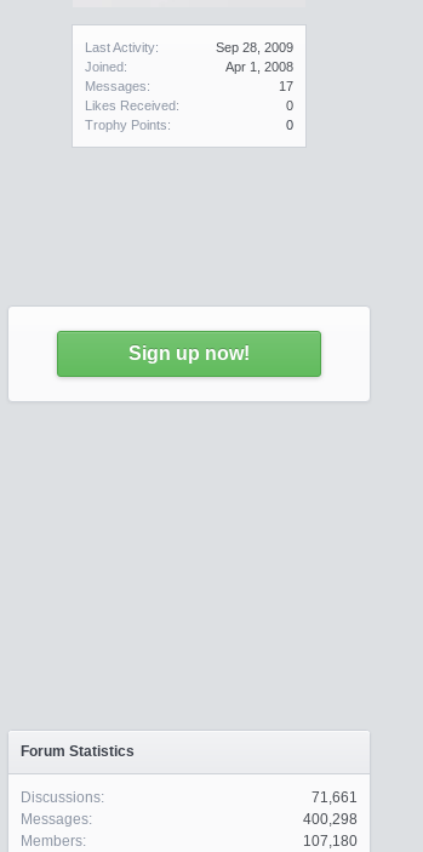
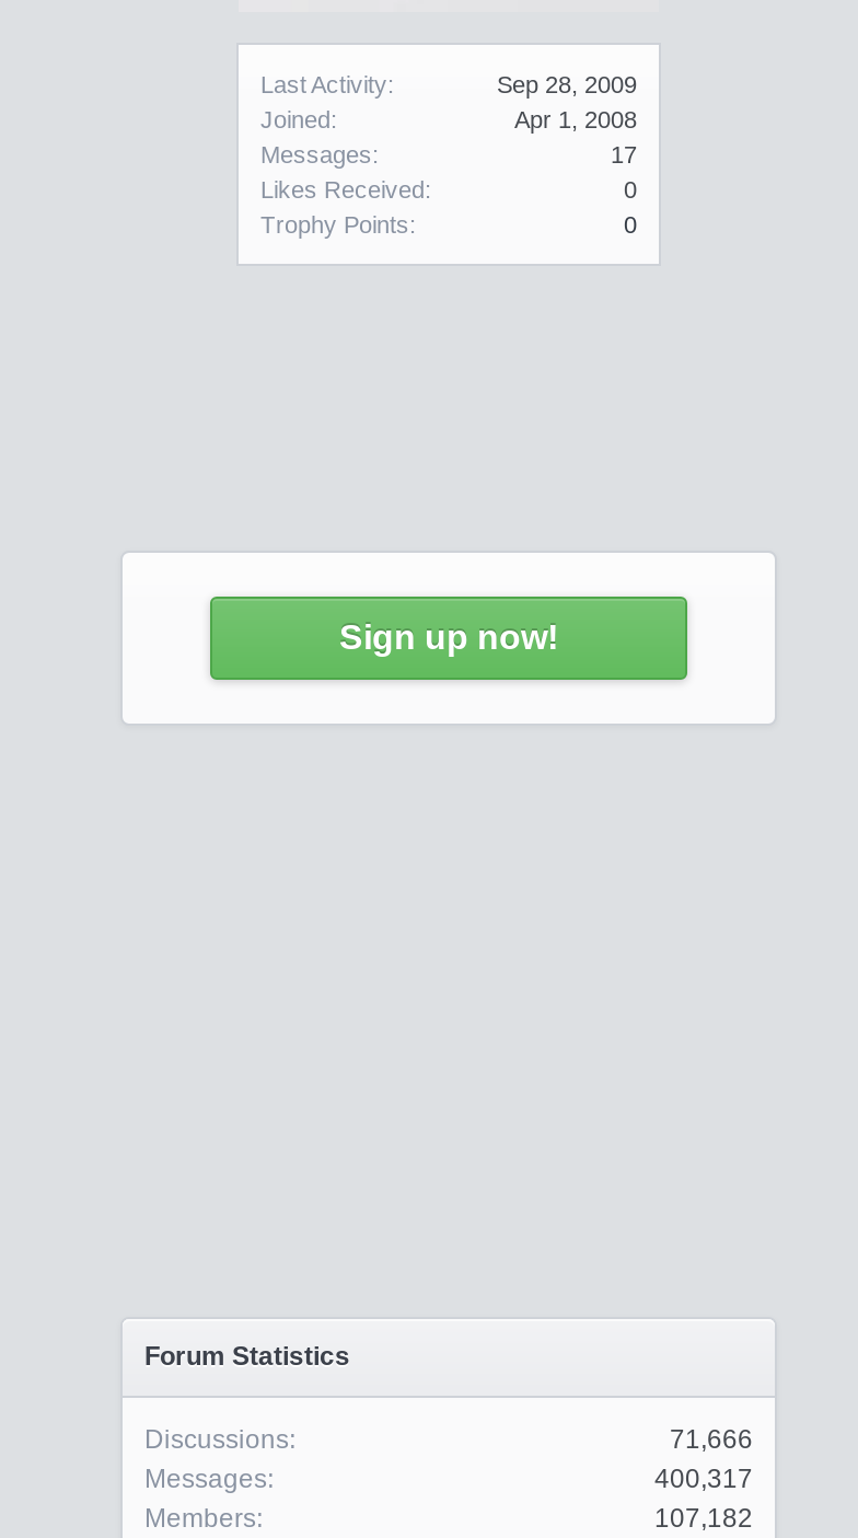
[311,789,358,806] 71,661 -> [670,1424,753,1455] 71,666
[303,811,358,828] 400,298 -> [654,1464,753,1494] 400,317
[303,833,358,850] 107,180 -> [654,1503,753,1534] 107,182

